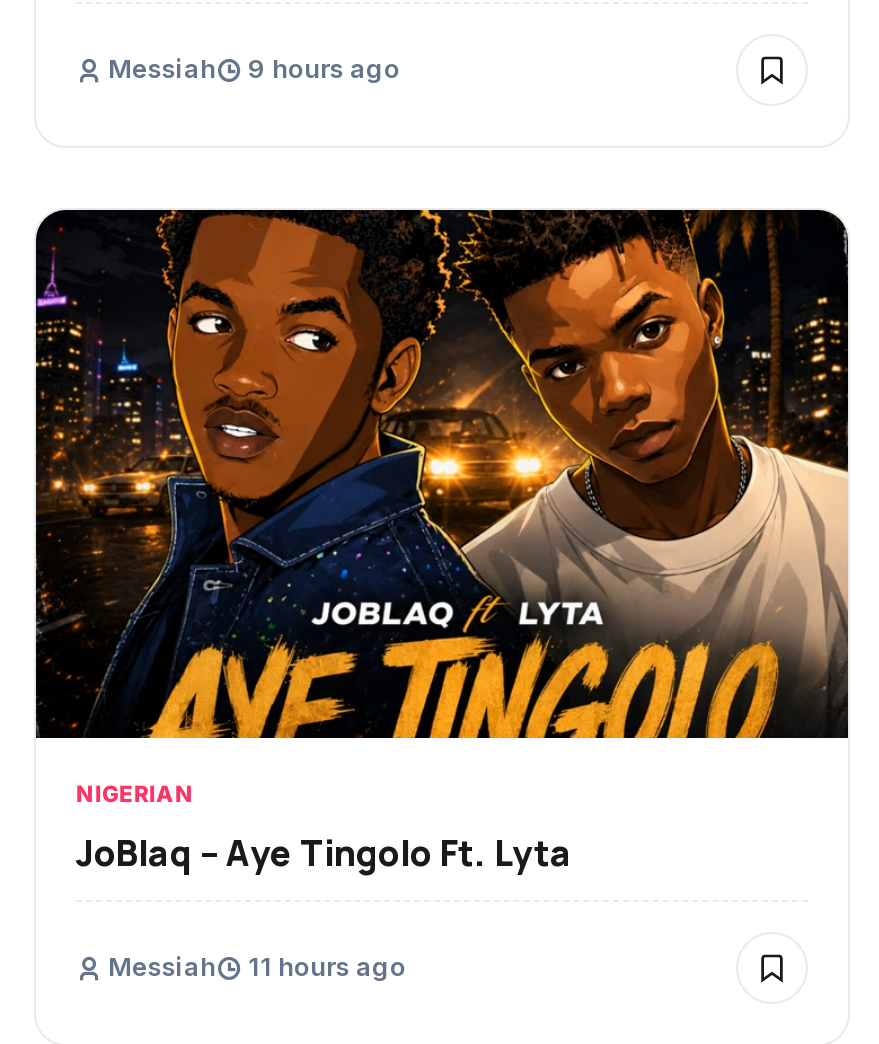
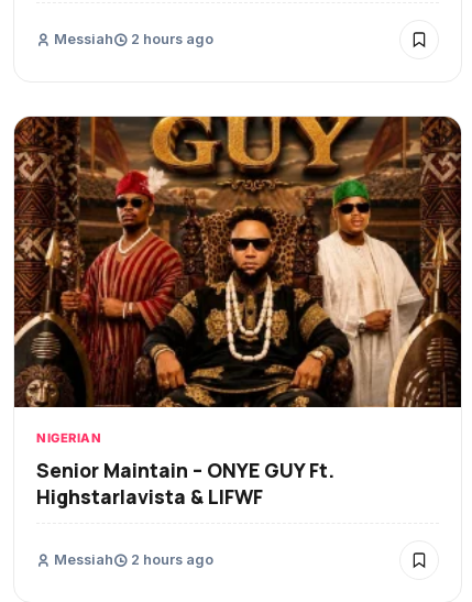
[108,55,400,85] Messiah 9 hours ago -> [54,31,213,48] Messiah 2 hours ago
[34,208,850,740] [image] -> [13,116,462,408] [image]
[76,829,572,877] JoBlaq – Aye Tingolo Ft. Lyta -> [36,457,334,510] Senior Maintain – ONYE GUY Ft. | Highstarlavista & LIFWF
[108,953,406,983] Messiah 11 hours ago -> [54,552,213,568] Messiah 2 hours ago

